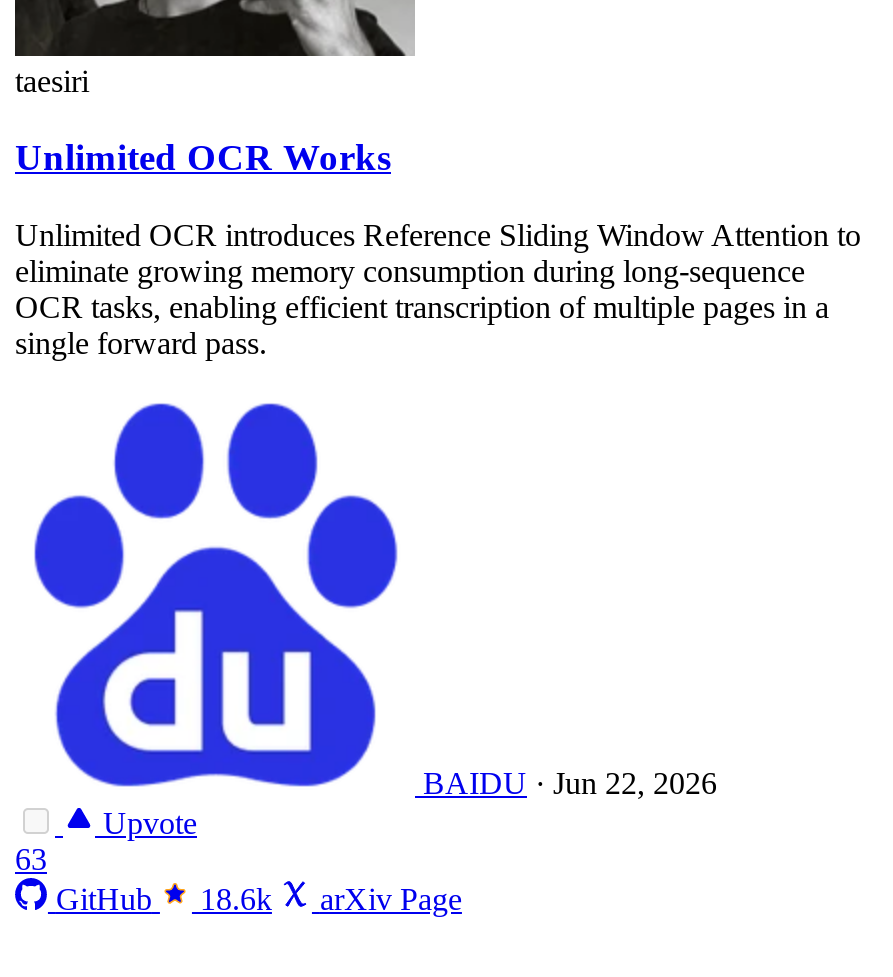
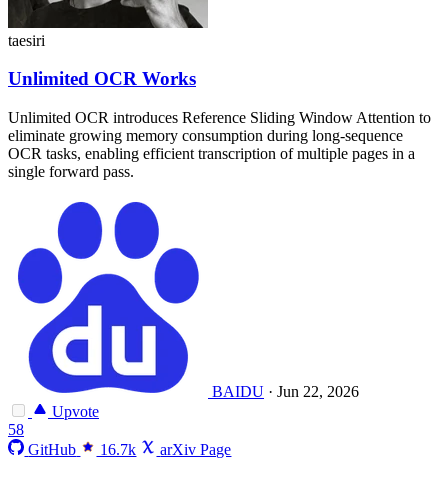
[15,842,47,876] 63 -> [8,421,24,438] 58
[56,882,462,916] GitHub 18.6k arXiv Page -> [28,441,231,458] GitHub 16.7k arXiv Page

